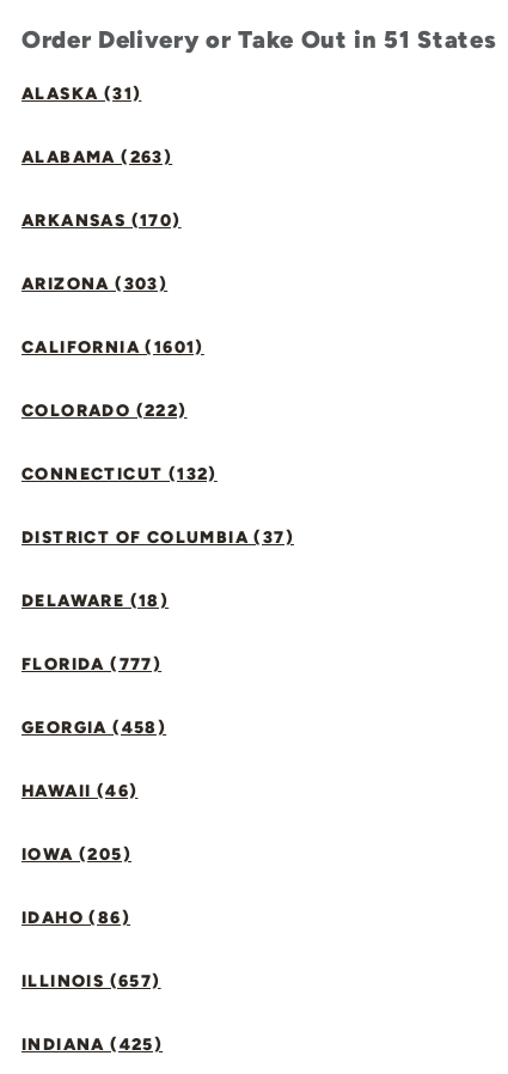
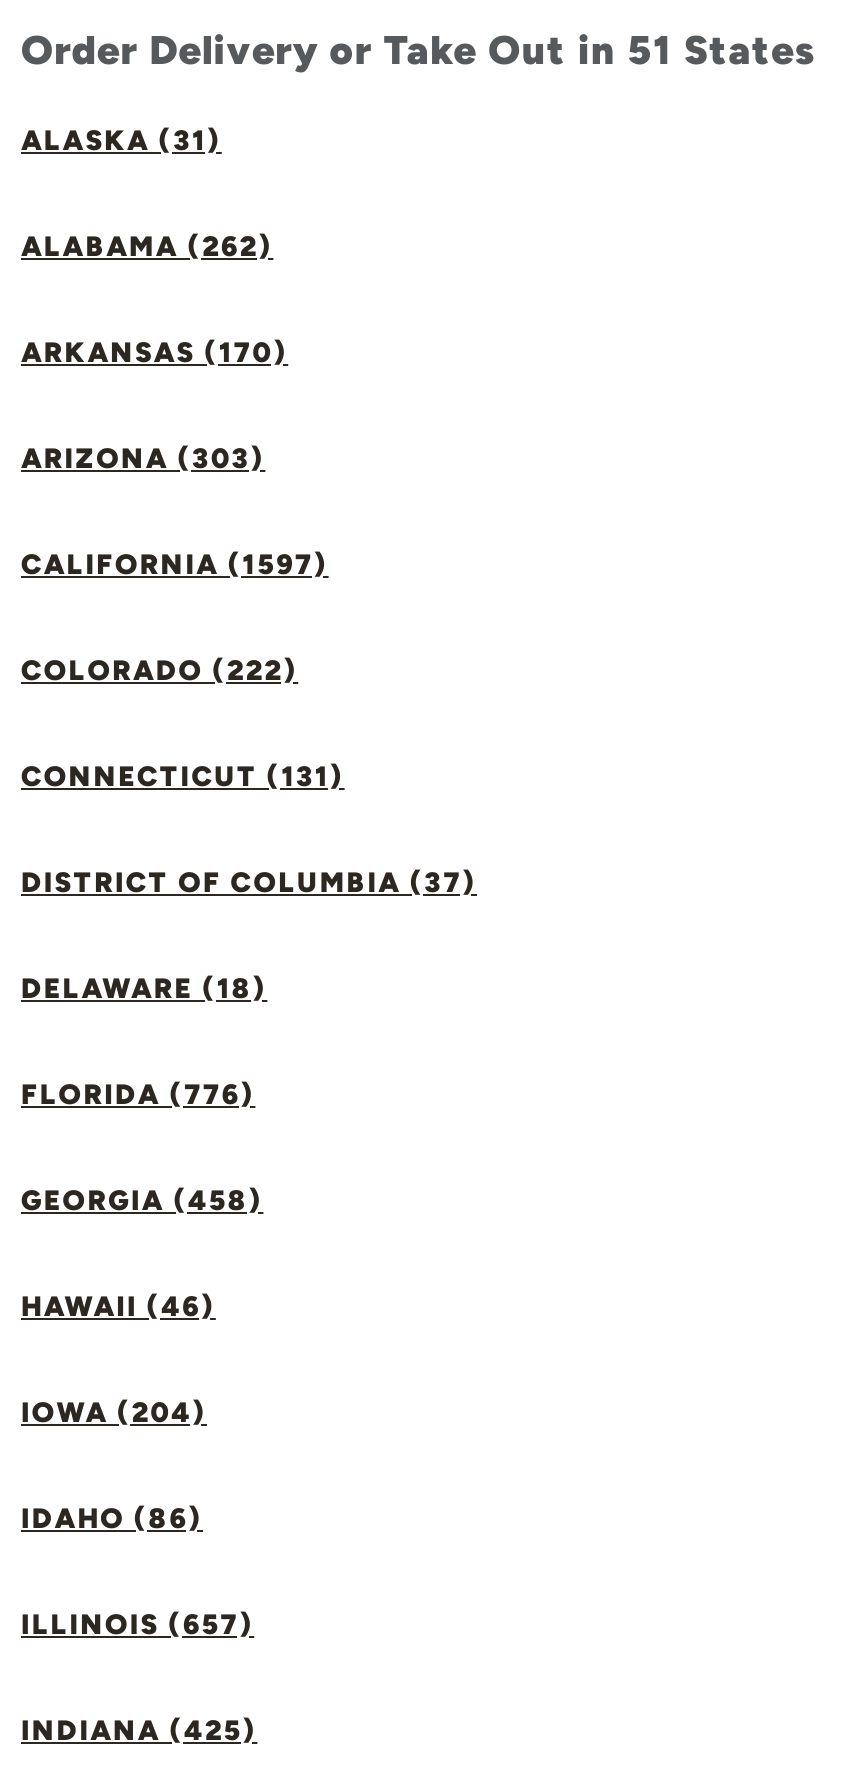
[22,147,172,167] ALABAMA (263) -> [21,230,273,264] ALABAMA (262)
[22,337,204,358] CALIFORNIA (1601) -> [21,548,329,582] CALIFORNIA (1597)
[22,464,217,484] CONNECTICUT (132) -> [21,760,345,794] CONNECTICUT (131)
[22,654,162,675] FLORIDA (777) -> [21,1078,255,1112] FLORIDA (776)
[22,844,131,865] IOWA (205) -> [21,1396,207,1430] IOWA (204)

